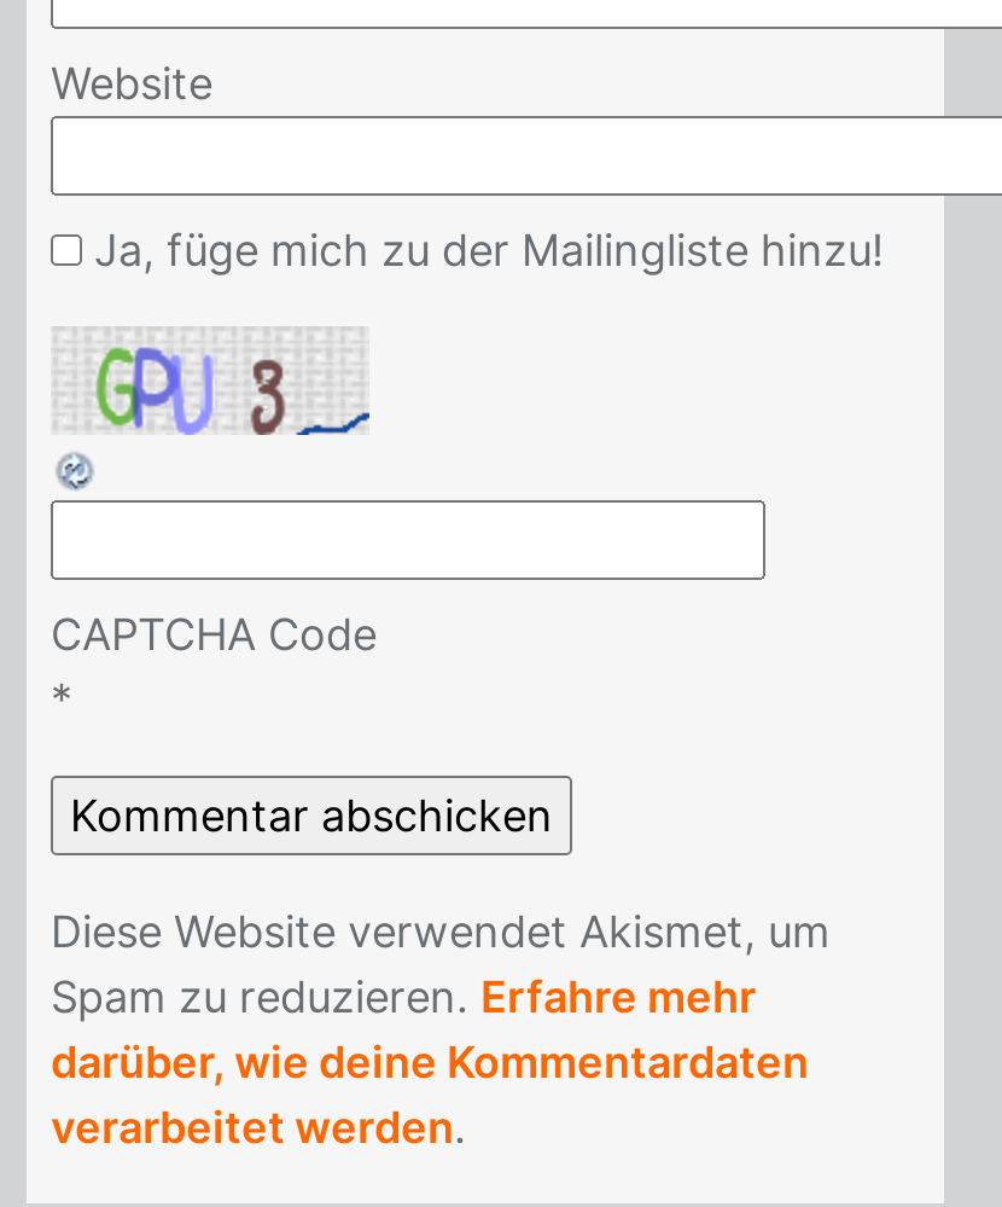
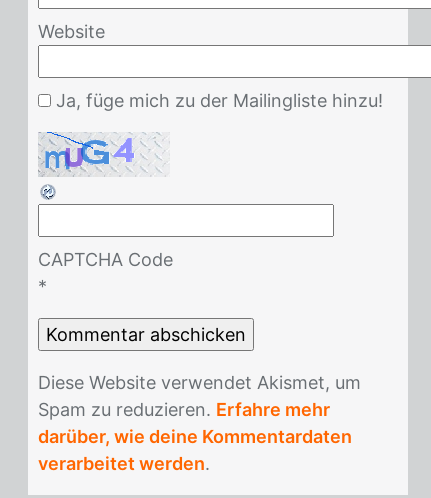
[58,326,372,437] [image] -> [39,131,170,177] [image]

